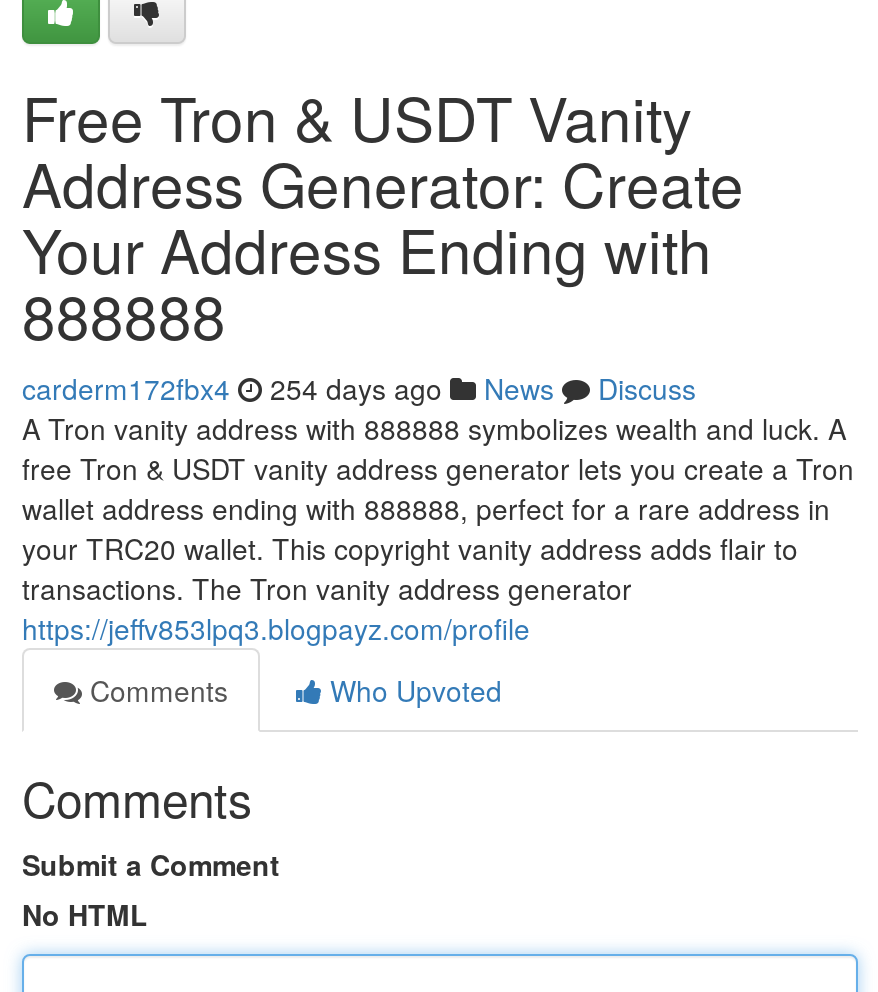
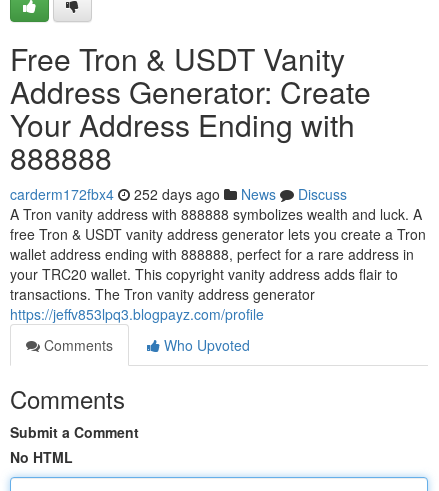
[22,368,696,408] carderm172fbx4 254 days ago News Discuss -> [10,184,347,204] carderm172fbx4 252 days ago News Discuss

